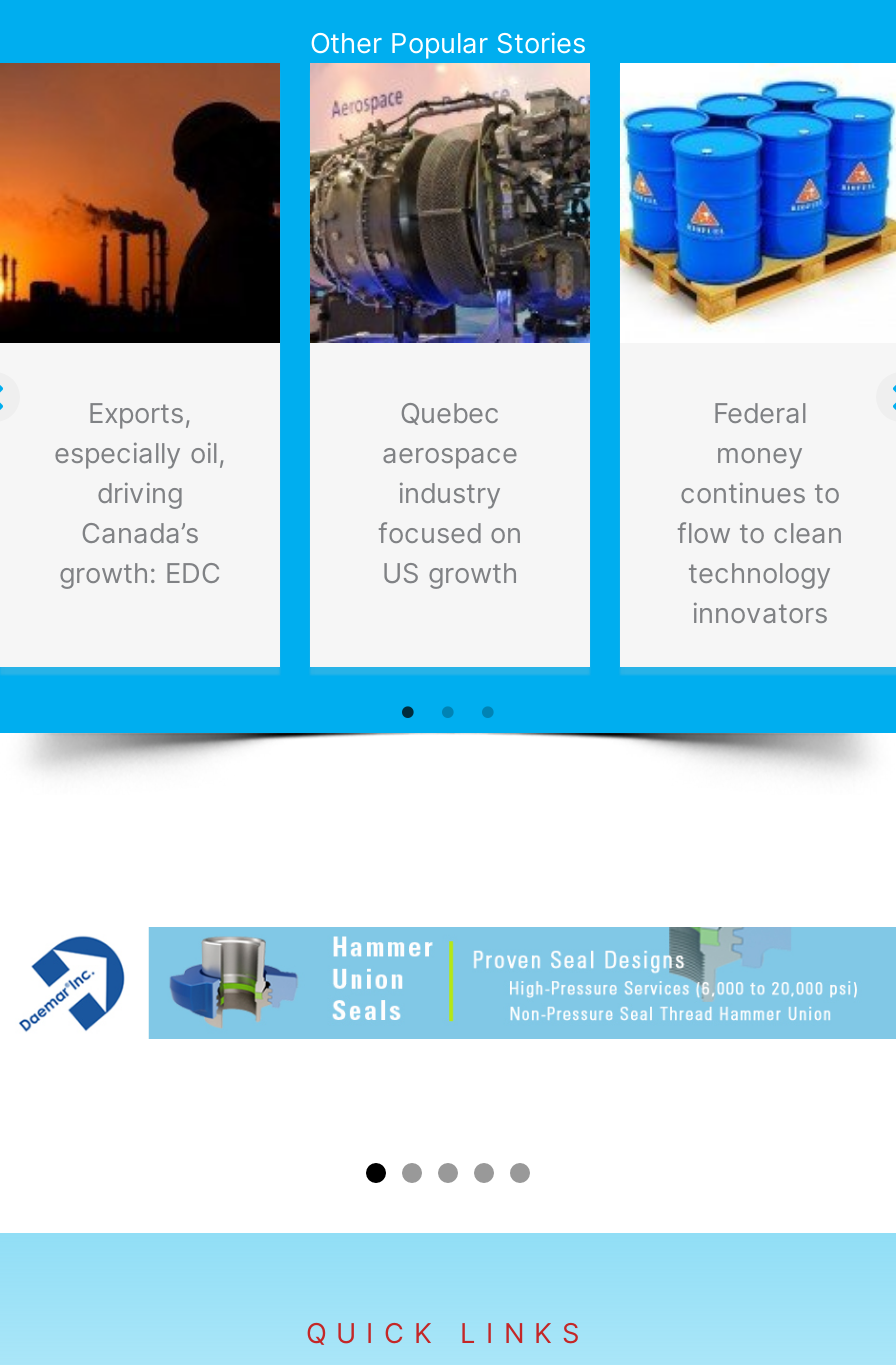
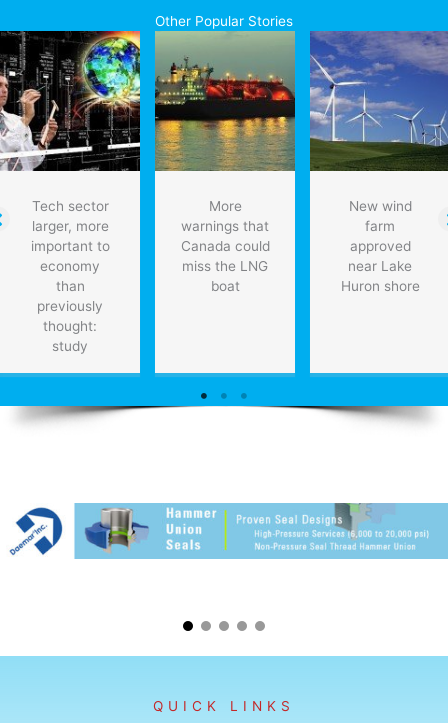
[6,62,282,589] [image] | Exports, | especially oil, | driving | Canada’s | growth: EDC -> [3,30,141,354] [image] | Tech sector | larger, more | important to | economy | than | previously | thought: | study
[308,64,592,589] [image] | Quebec | aerospace | industry | focused on | US growth -> [154,32,295,294] [image] | More | warnings that | Canada could | miss the LNG | boat
[618,60,890,302] [image] -> [309,31,445,172] [image]
[677,397,843,629] Federal | money | continues to | flow to clean | technology | innovators -> [340,198,419,294] New wind | farm | approved | near Lake | Huron shore

